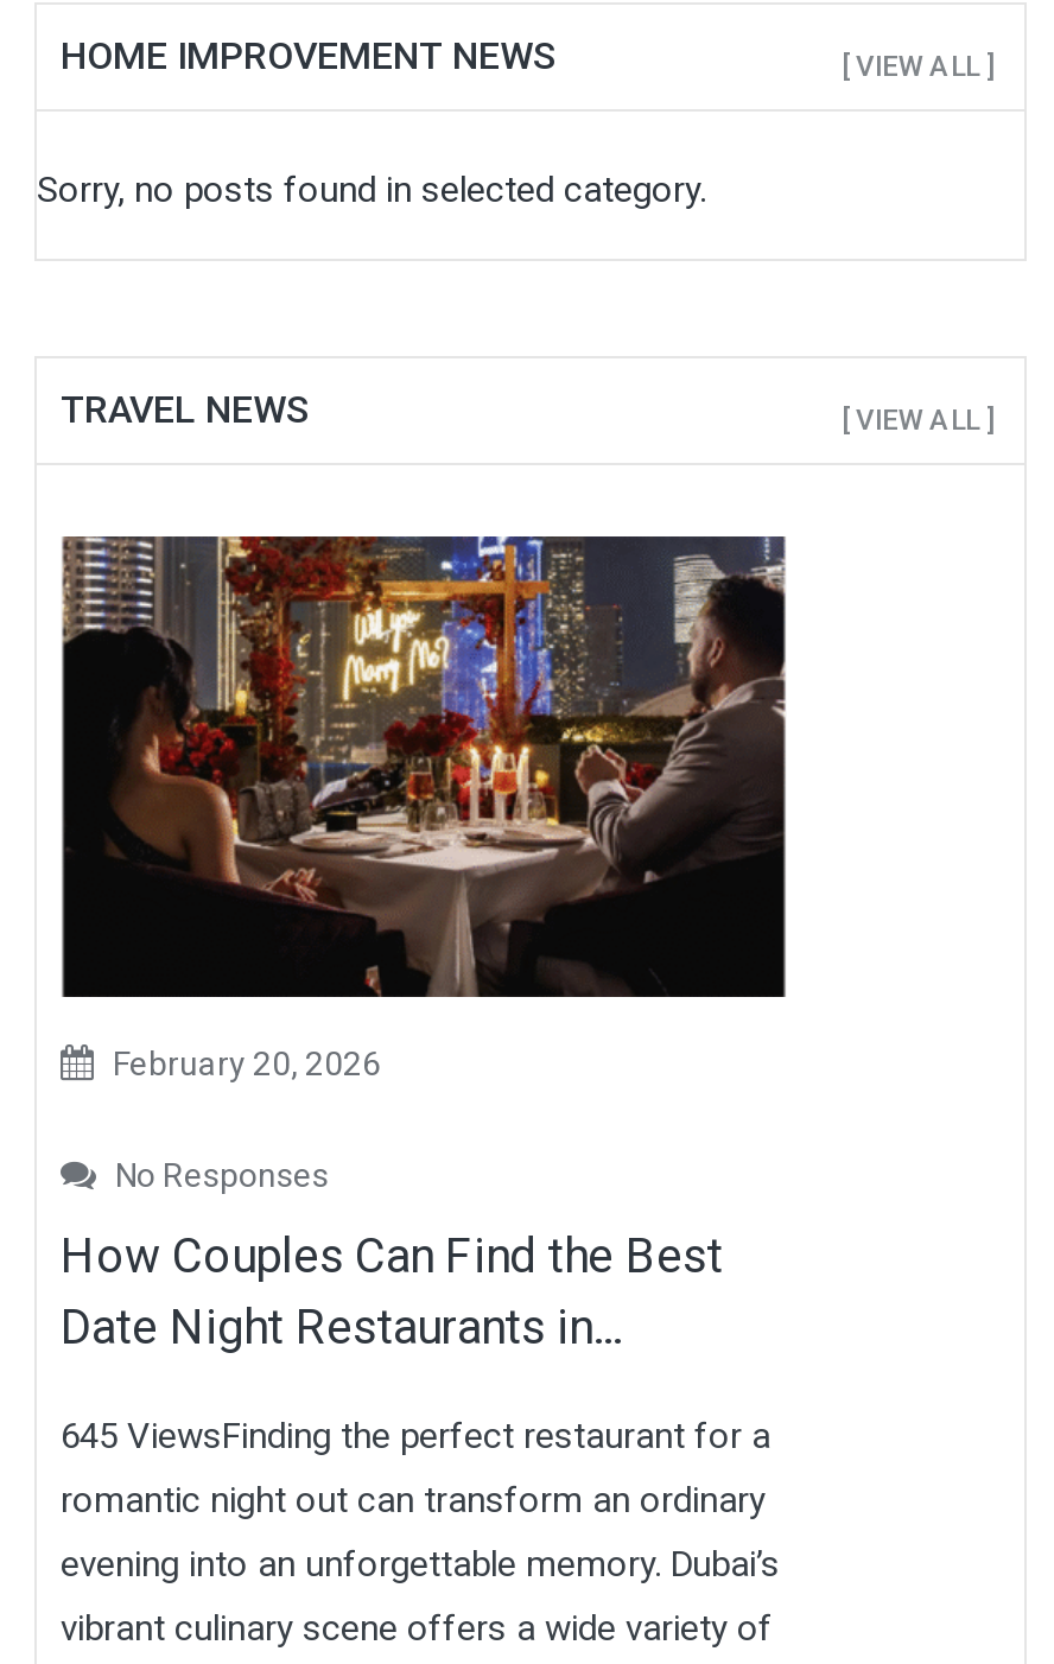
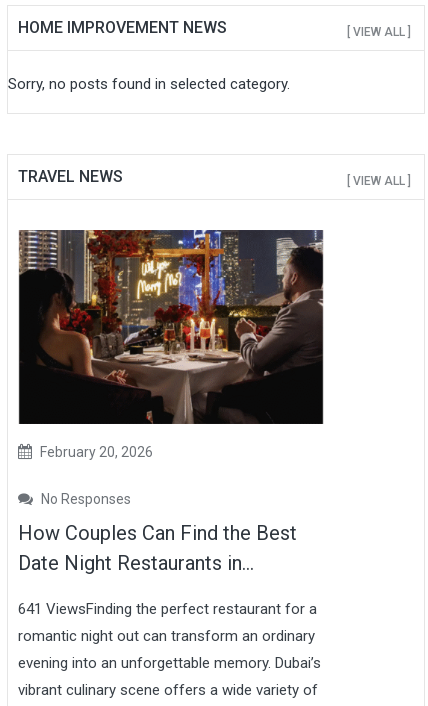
[61,1416,770,1458] 645 ViewsFinding the perfect restaurant for a -> [18,600,317,618] 641 ViewsFinding the perfect restaurant for a

